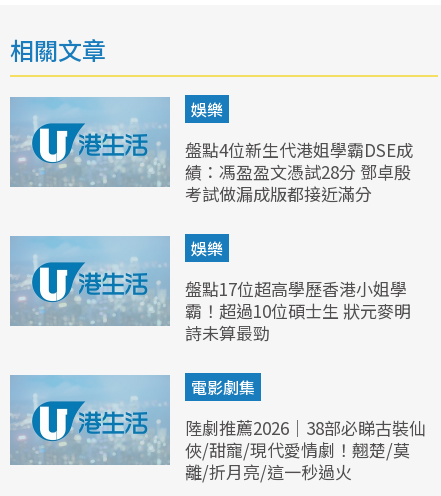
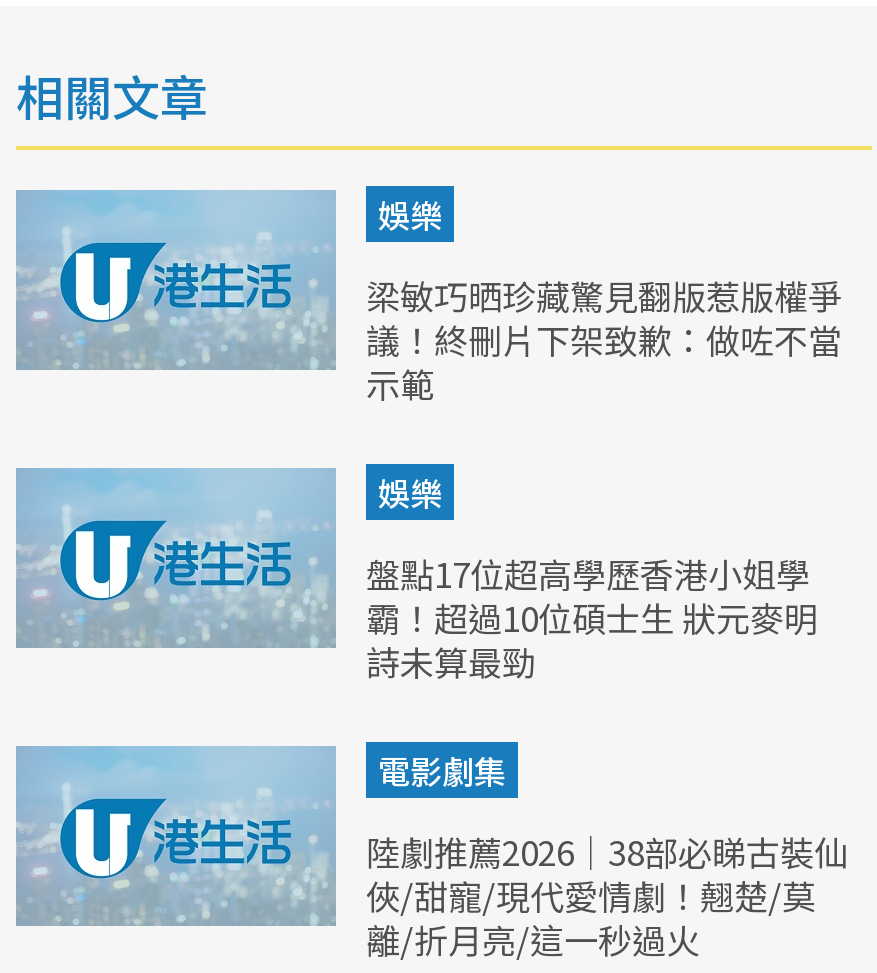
[185,137,413,206] 盤點4位新生代港姐學霸DSE成 | 績：馮盈盈文憑試28分 鄧卓殷 | 考試做漏成版都接近滿分 -> [366,270,842,408] 梁敏巧晒珍藏驚見翻版惹版權爭 | 議！終刪片下架致歉：做咗不當 | 示範

